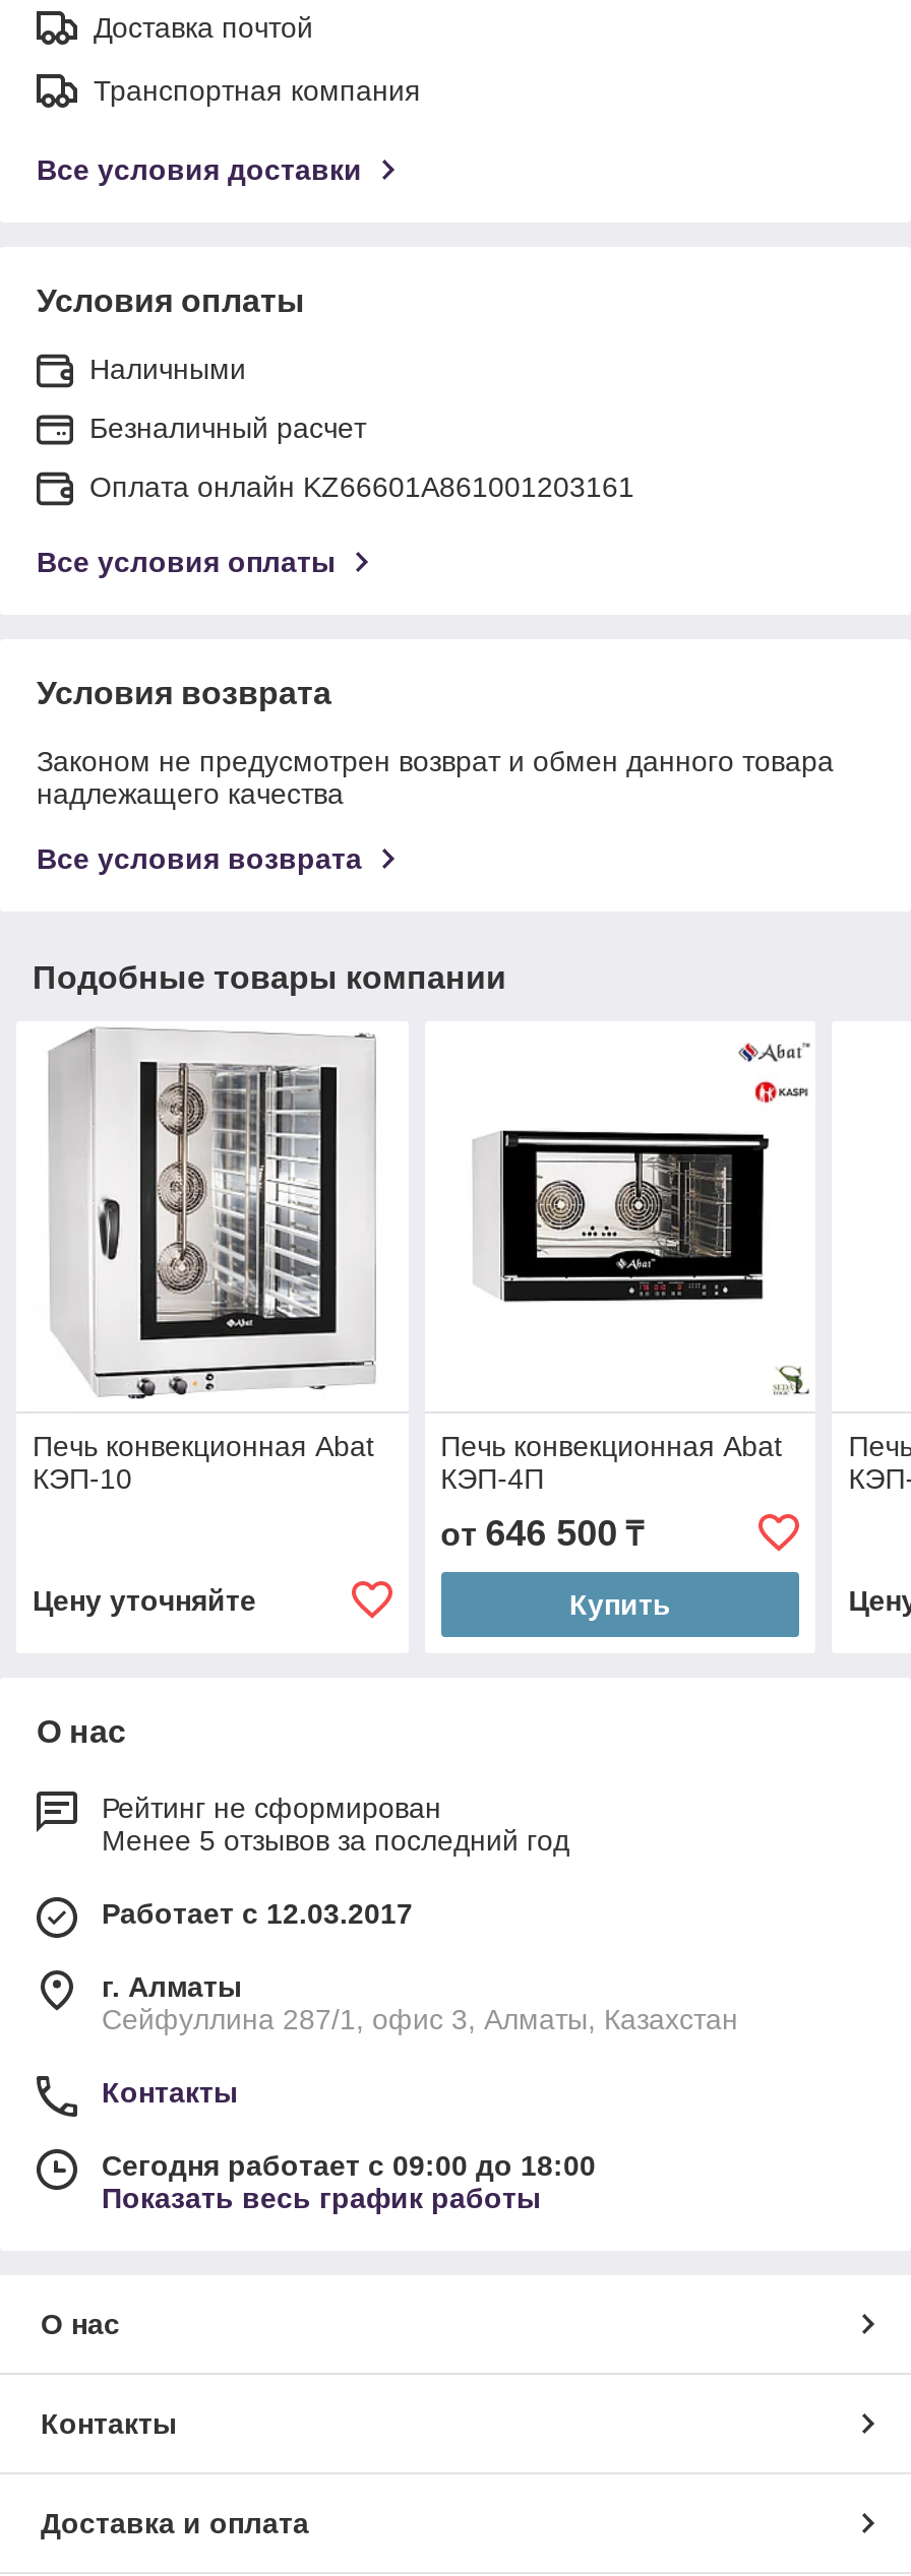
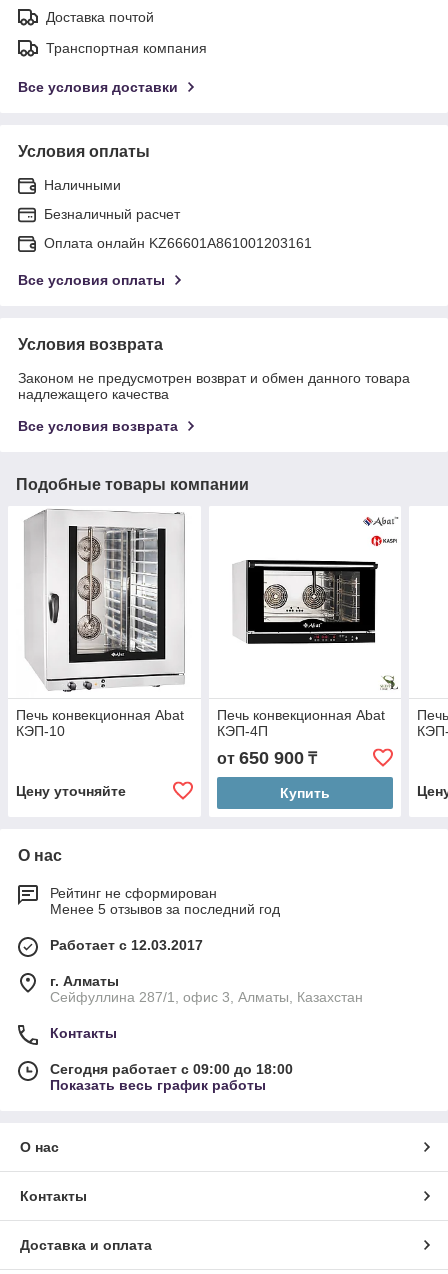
[440,1514,644,1555] от 646 500 ₸ -> [217,748,317,768] от 650 900 ₸

